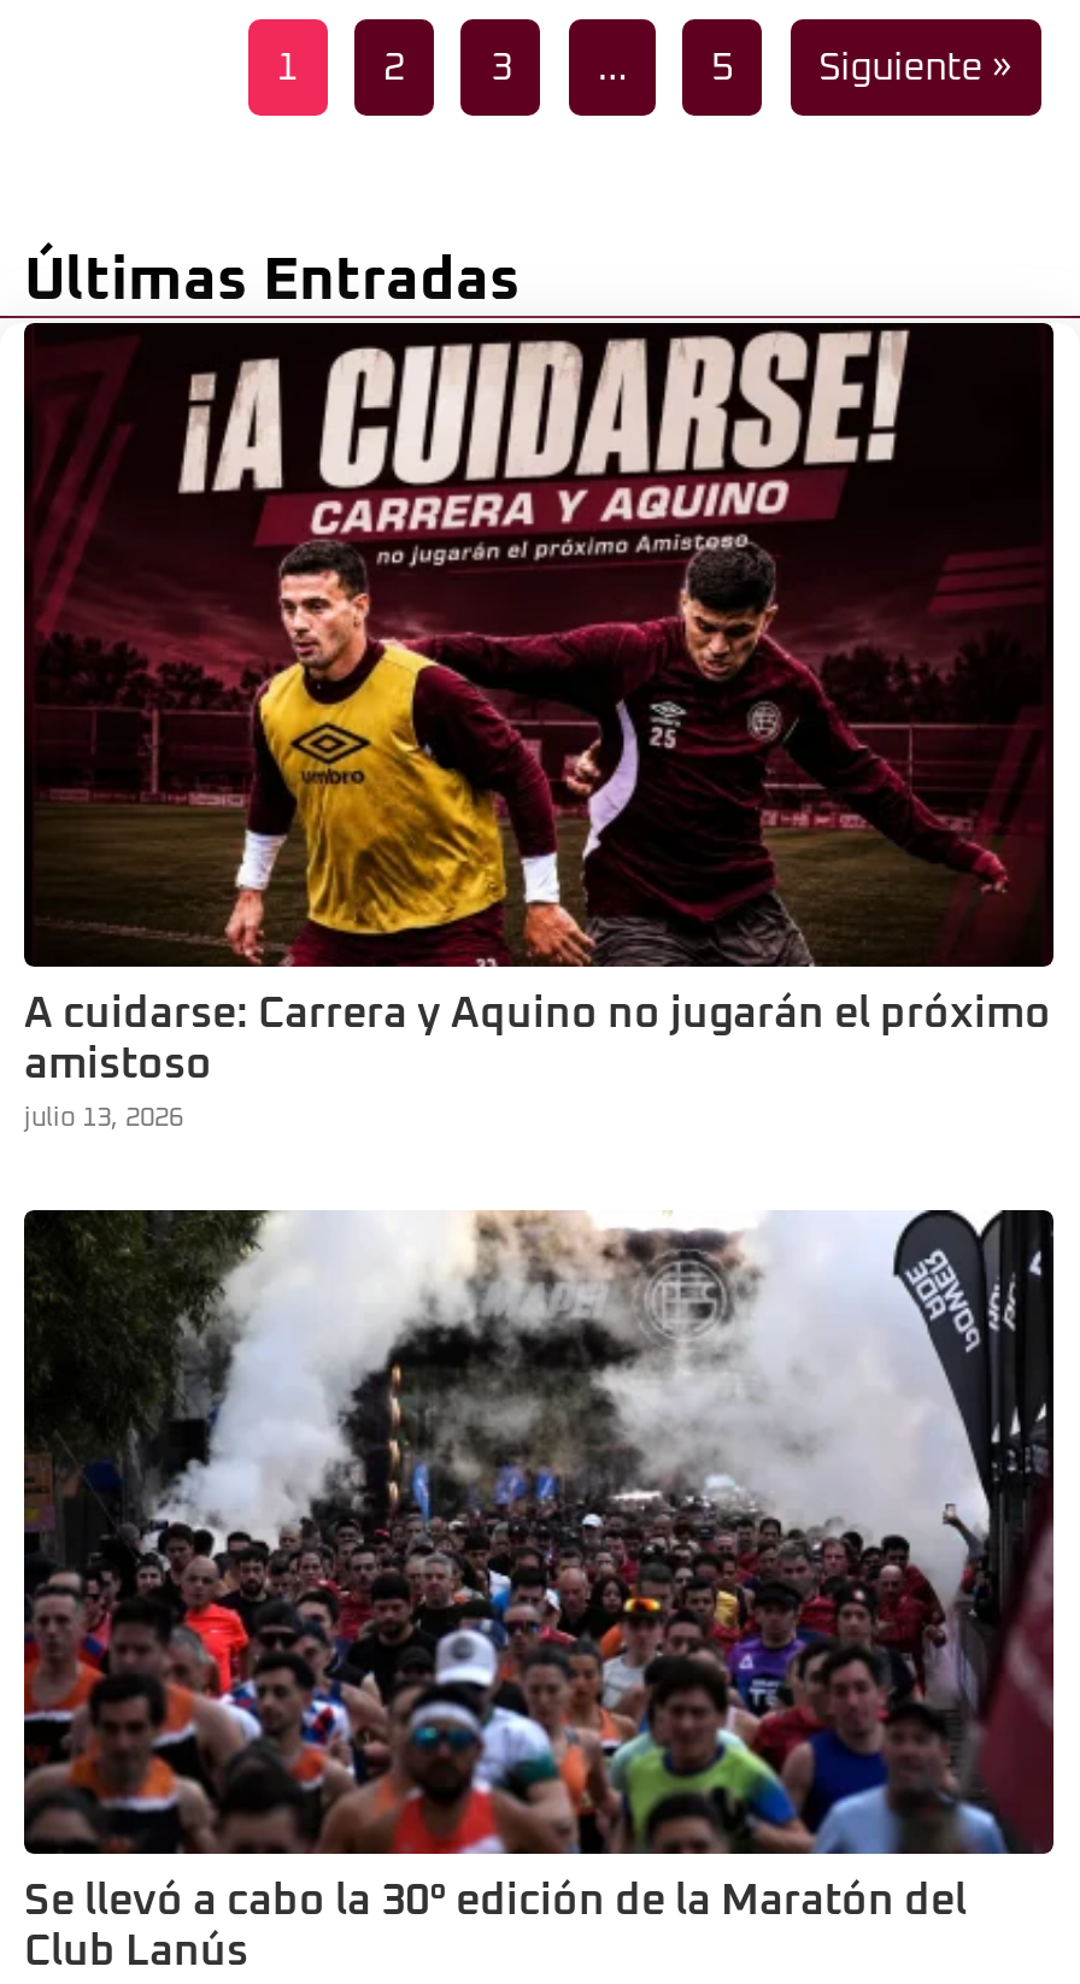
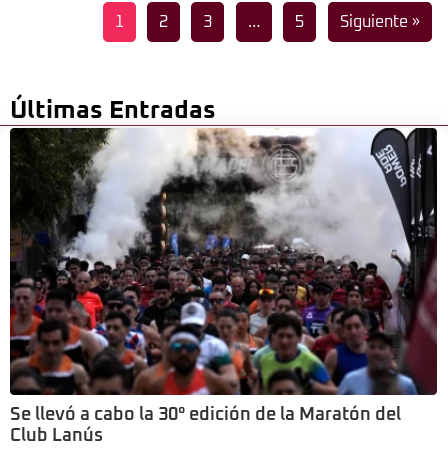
[22,321,1056,1131] [image] | A cuidarse: Carrera y Aquino no jugarán el próximo | amistoso | julio 13, 2026 -> none

